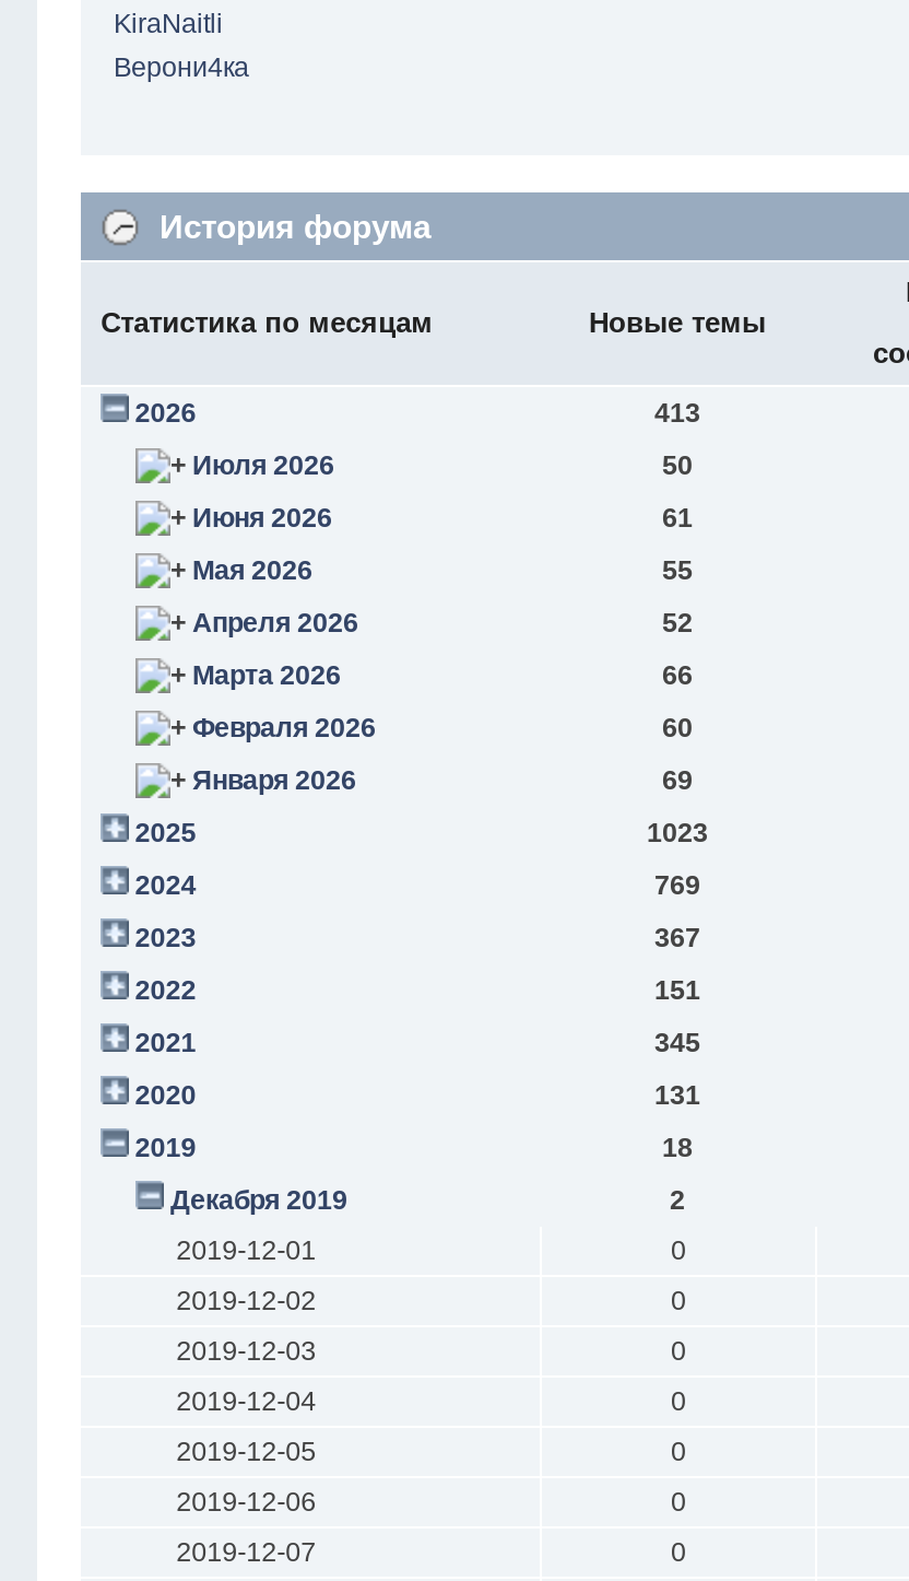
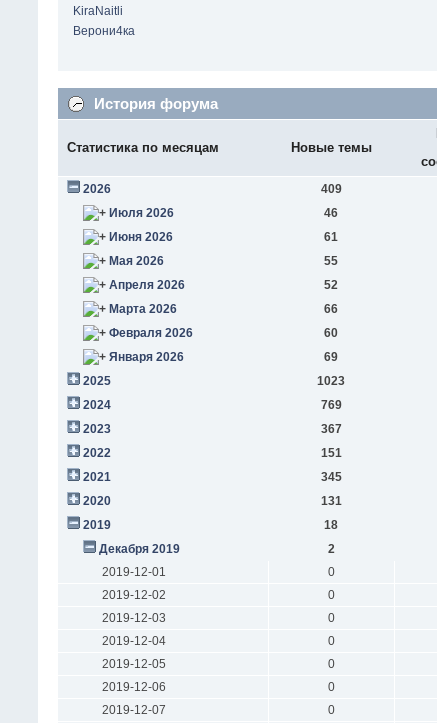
[654,398,700,428] 413 -> [320,182,341,196] 409
[662,450,693,481] 50 -> [324,206,338,220] 46

